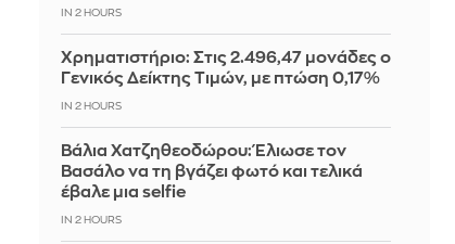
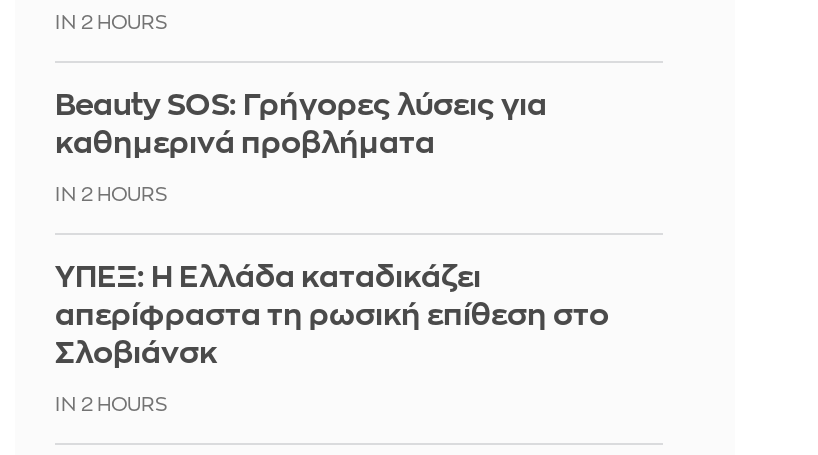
[61,50,391,87] Χρηματιστήριο: Στις 2.496,47 μονάδες ο | Γενικός Δείκτης Τιμών, με πτώση 0,17% -> [55,91,547,159] Beauty SOS: Γρήγορες λύσεις για | καθημερινά προβλήματα
[61,143,363,201] Βάλια Χατζηθεοδώρου: Έλιωσε τον | Βασάλο να τη βγάζει φωτό και τελικά | έβαλε μια selfie -> [55,263,609,369] ΥΠΕΞ: Η Ελλάδα καταδικάζει | απερίφραστα τη ρωσική επίθεση στο | Σλοβιάνσκ

